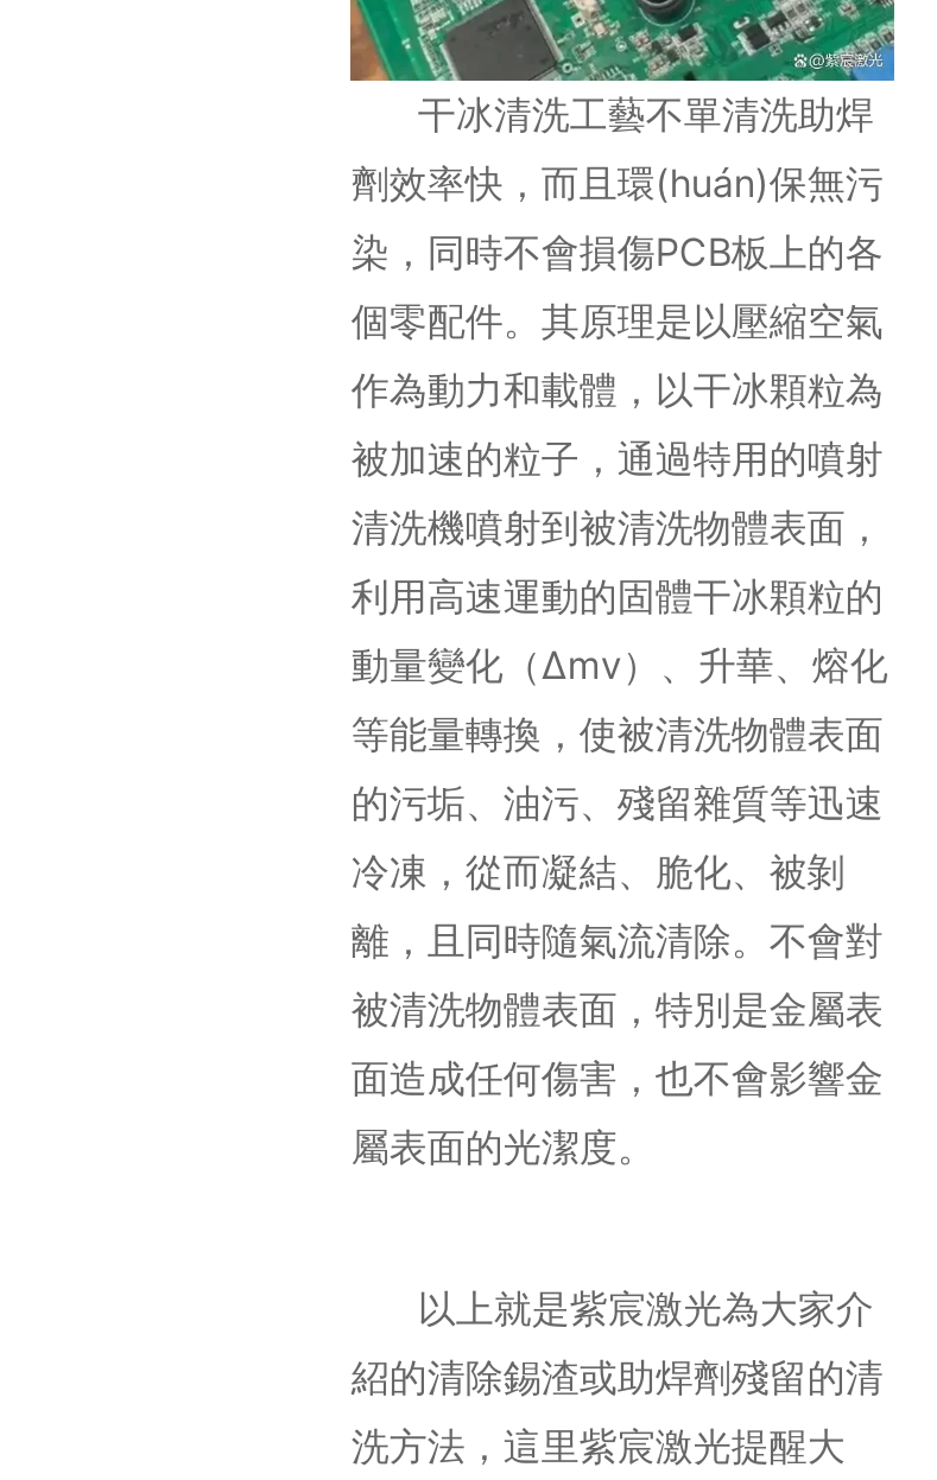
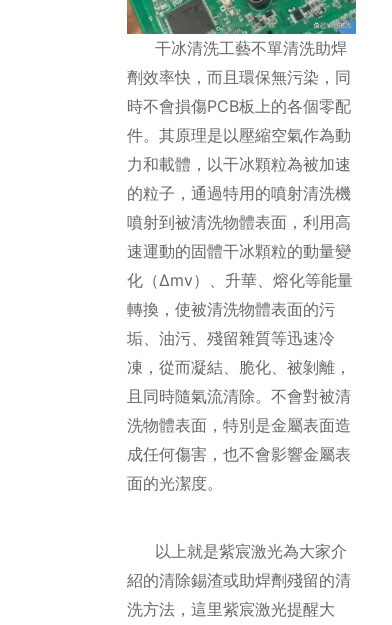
[351,158,888,1169] 劑效率快，而且環(huán)保無污 | 染，同時不會損傷PCB板上的各 | 個零配件。其原理是以壓縮空氣 | 作為動力和載體，以干冰顆粒為 | 被加速的粒子，通過特用的噴射 | 清洗機噴射到被清洗物體表面， | 利用高速運動的固體干冰顆粒的 | 動量變化（Δmv）、升華、熔化 | 等能量轉換，使被清洗物體表面 | 的污垢、油污、殘留雜質等迅速 | 冷凍，從而凝結、脆化、被剝 | 離，且同時隨氣流清除。不會對 | 被清洗物體表面，特別是金屬表 | 面造成任何傷害，也不會影響金 | 屬表面的光潔度。 -> [127,66,353,492] 劑效率快，而且環保無污染，同 | 時不會損傷PCB板上的各個零配 | 件。其原理是以壓縮空氣作為動 | 力和載體，以干冰顆粒為被加速 | 的粒子，通過特用的噴射清洗機 | 噴射到被清洗物體表面，利用高 | 速運動的固體干冰顆粒的動量變 | 化（Δmv）、升華、熔化等能量 | 轉換，使被清洗物體表面的污 | 垢、油污、殘留雜質等迅速冷 | 凍，從而凝結、脆化、被剝離， | 且同時隨氣流清除。不會對被清 | 洗物體表面，特別是金屬表面造 | 成任何傷害，也不會影響金屬表 | 面的光潔度。

